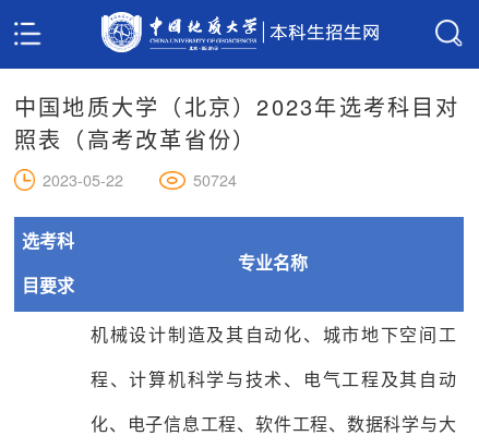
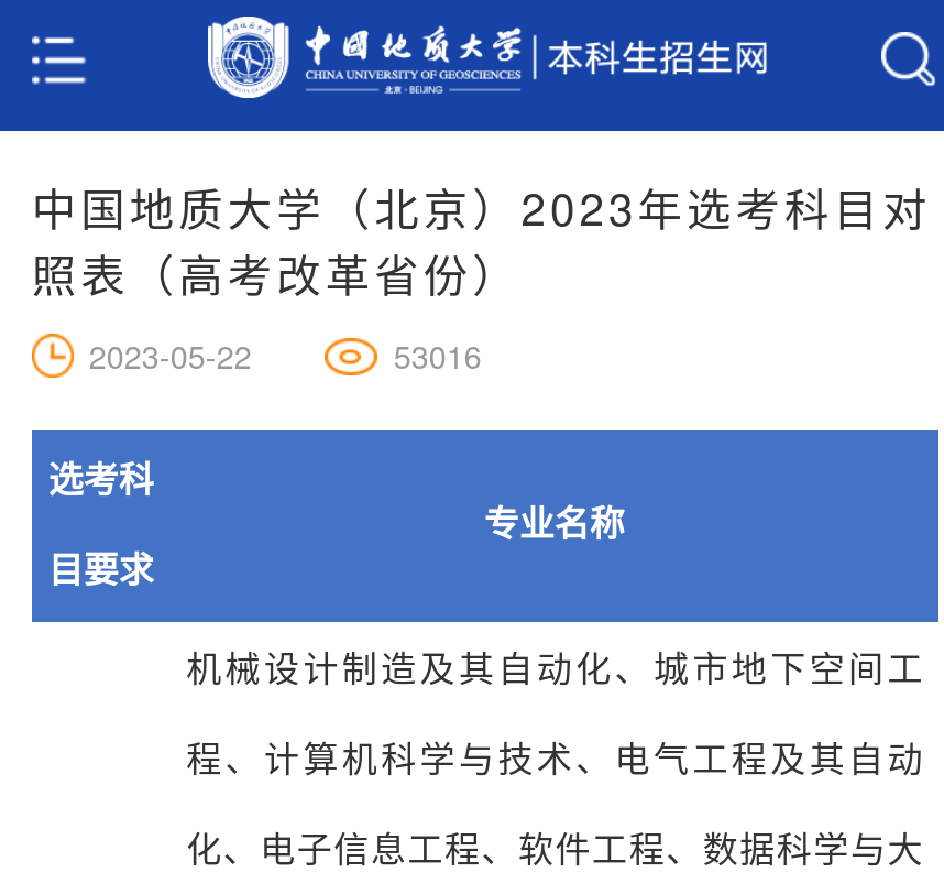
[193,169,237,191] 50724 -> [393,334,481,378] 53016

